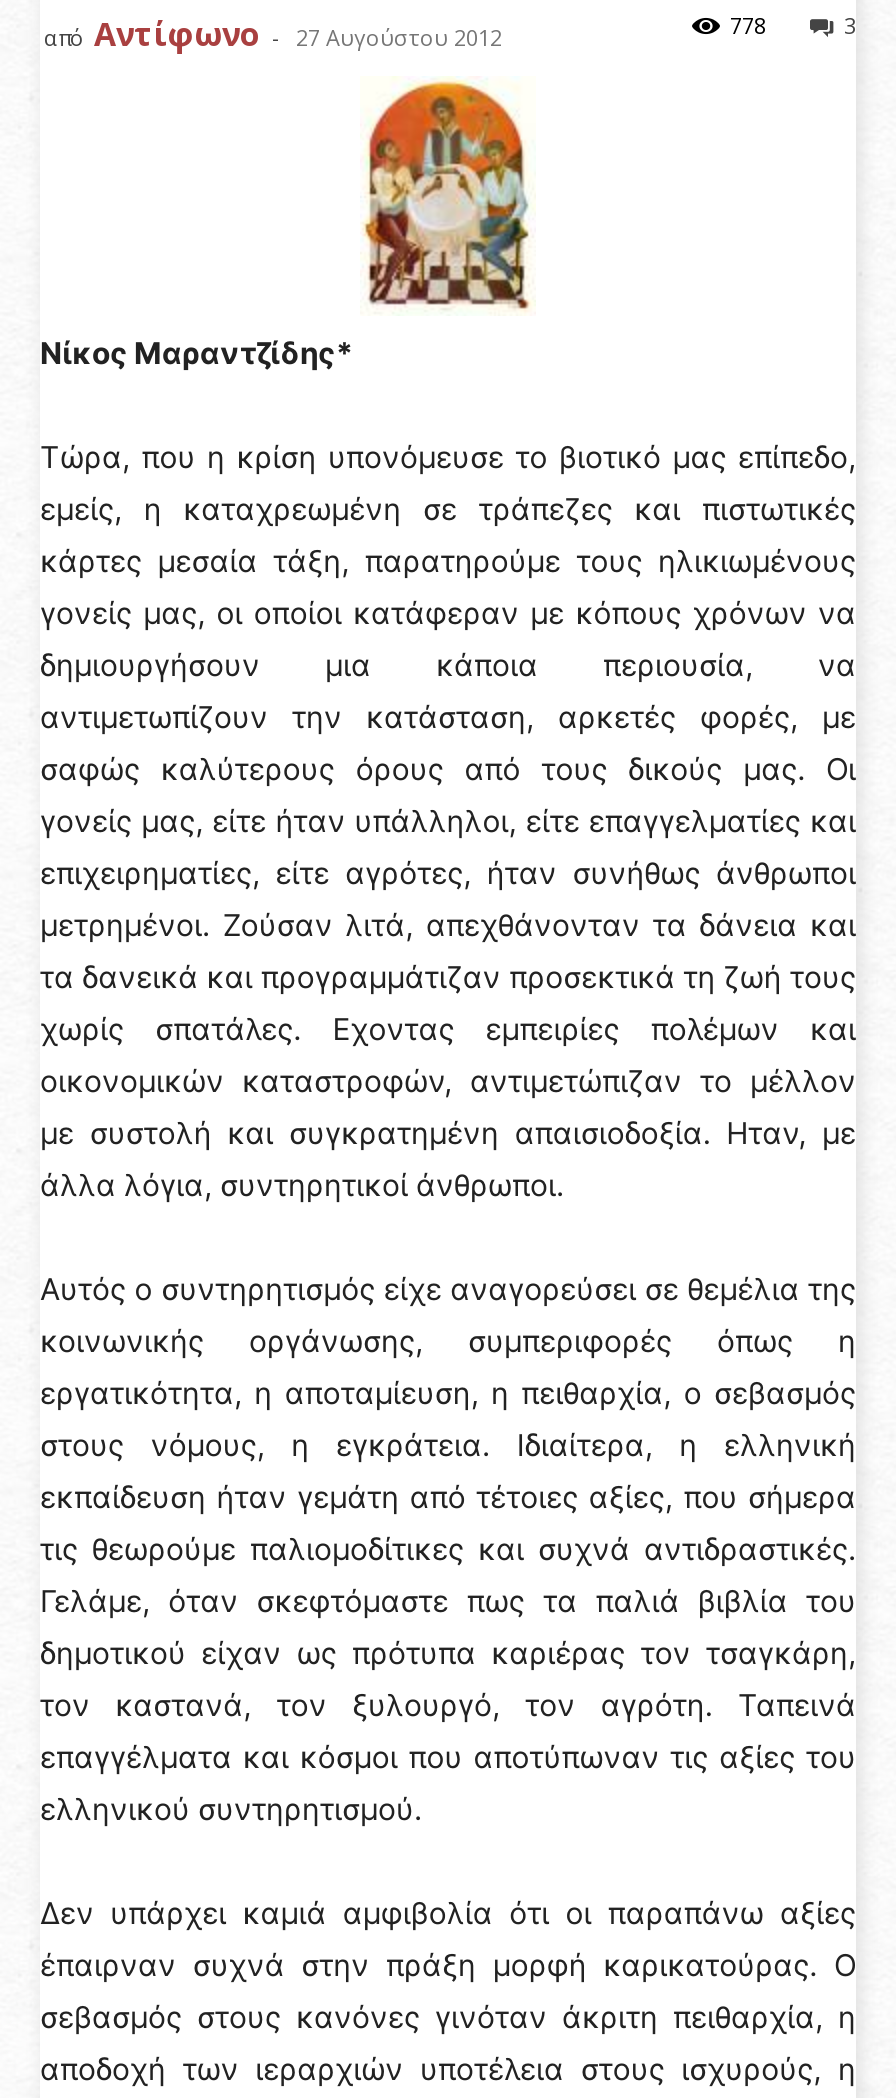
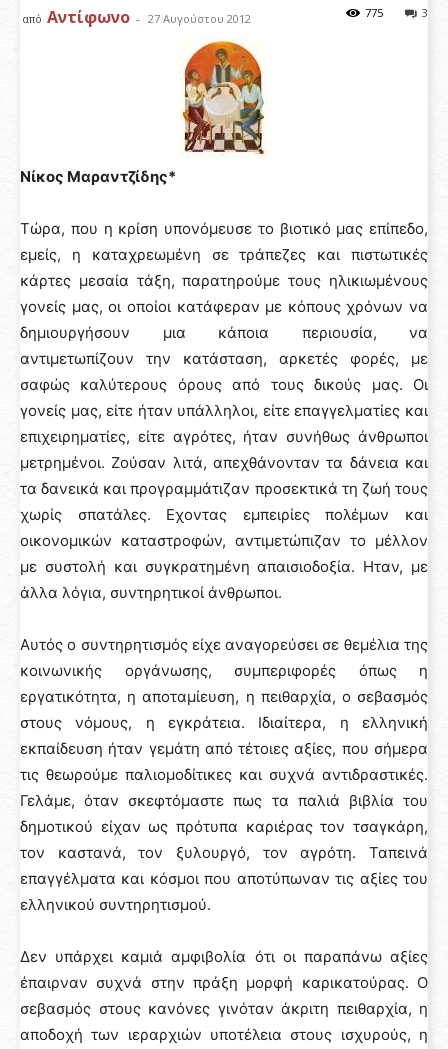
[730,10,766,40] 778 -> [365,5,383,20] 775

